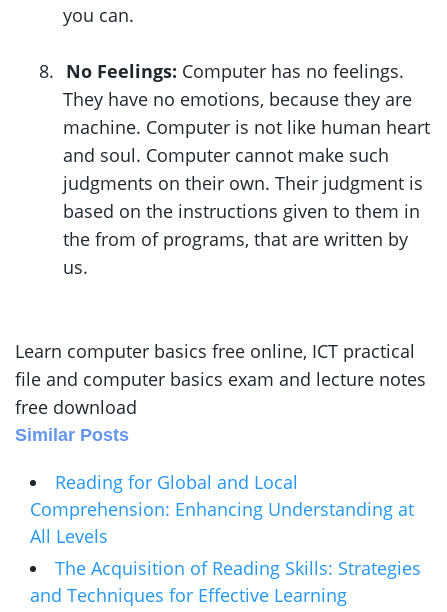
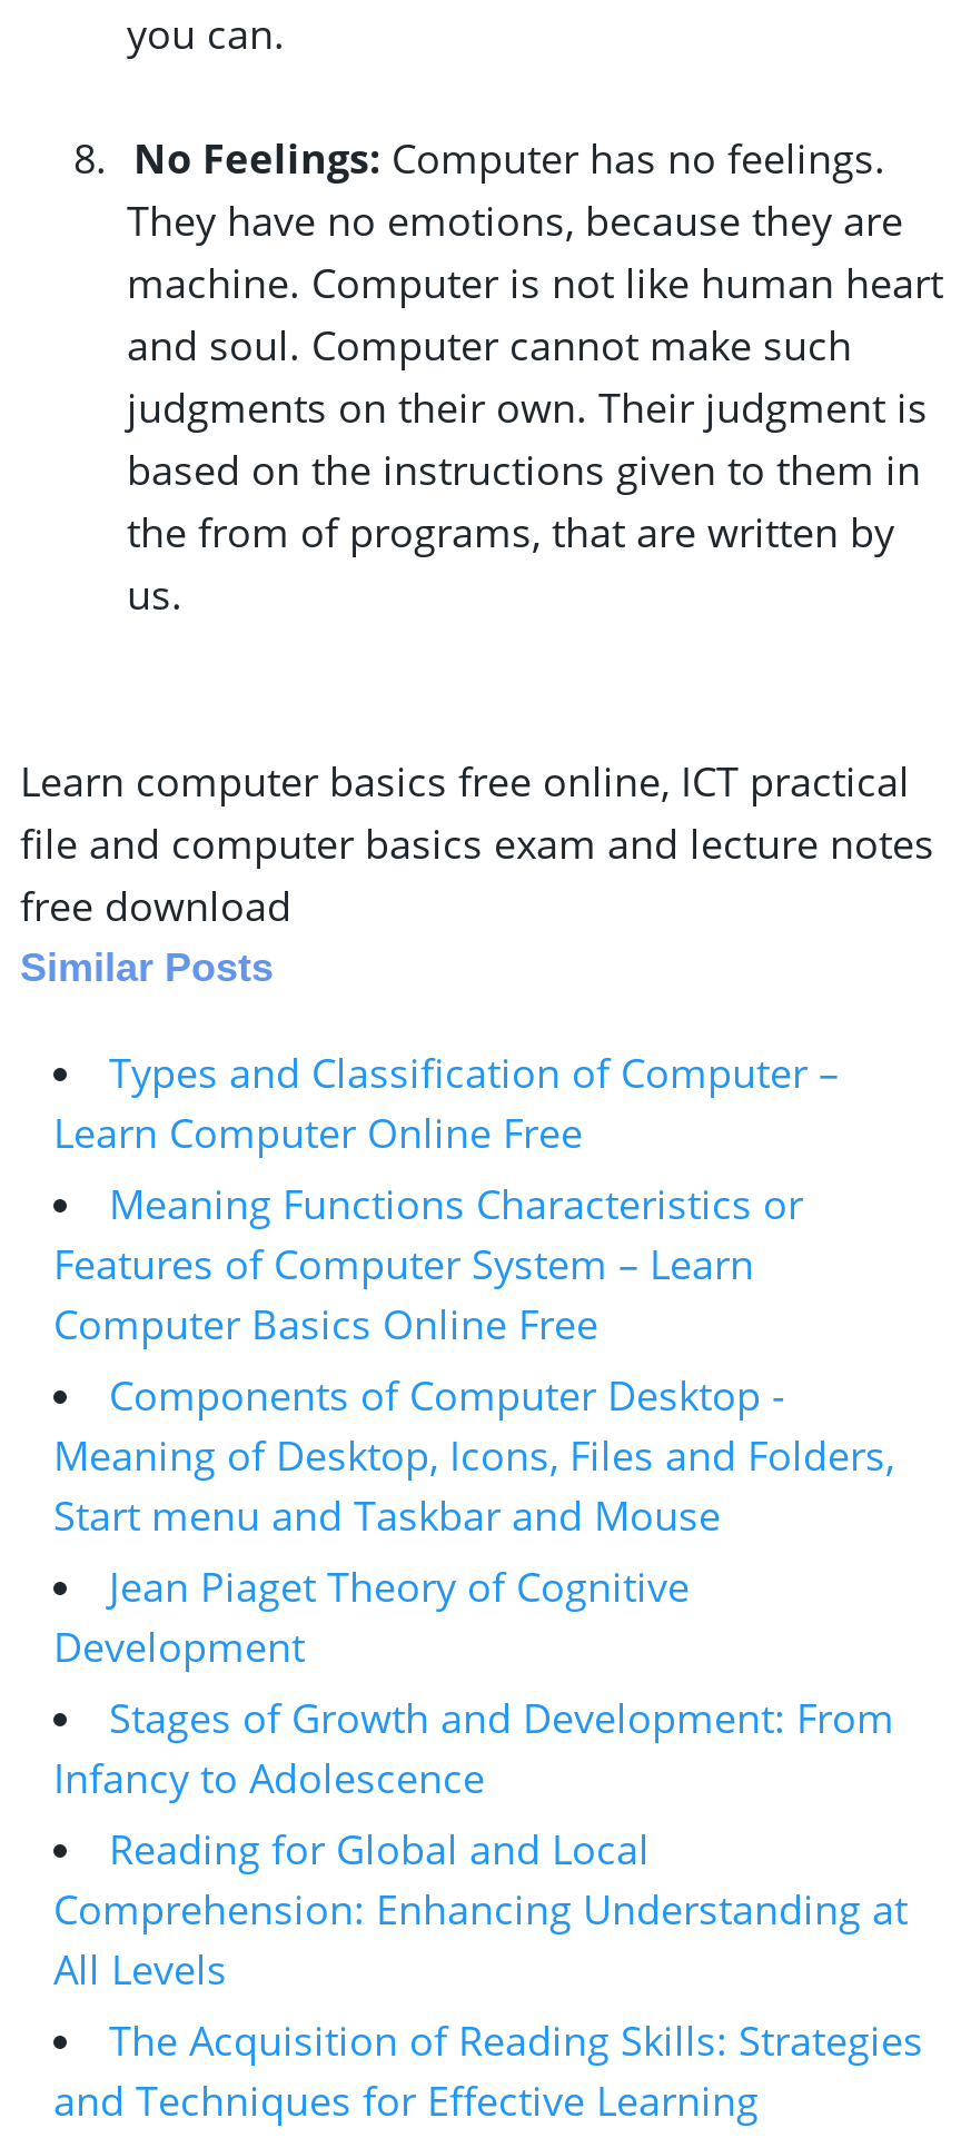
none -> [53,1046,894,1804] Types and Classification of Computer – | Learn Computer Online Free | Meaning Functions Characteristics or | Features of Computer System – Learn | Computer Basics Online Free | Components of Computer Desktop - | Meaning of Desktop, Icons, Files and Folders, | Start menu and Taskbar and Mouse | Jean Piaget Theory of Cognitive | Development | Stages of Growth and Development: From | Infancy to Adolescence

